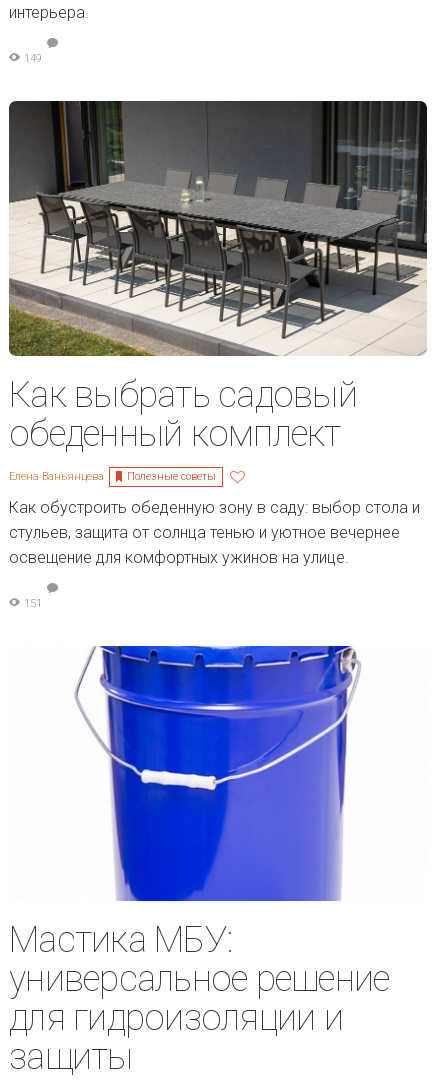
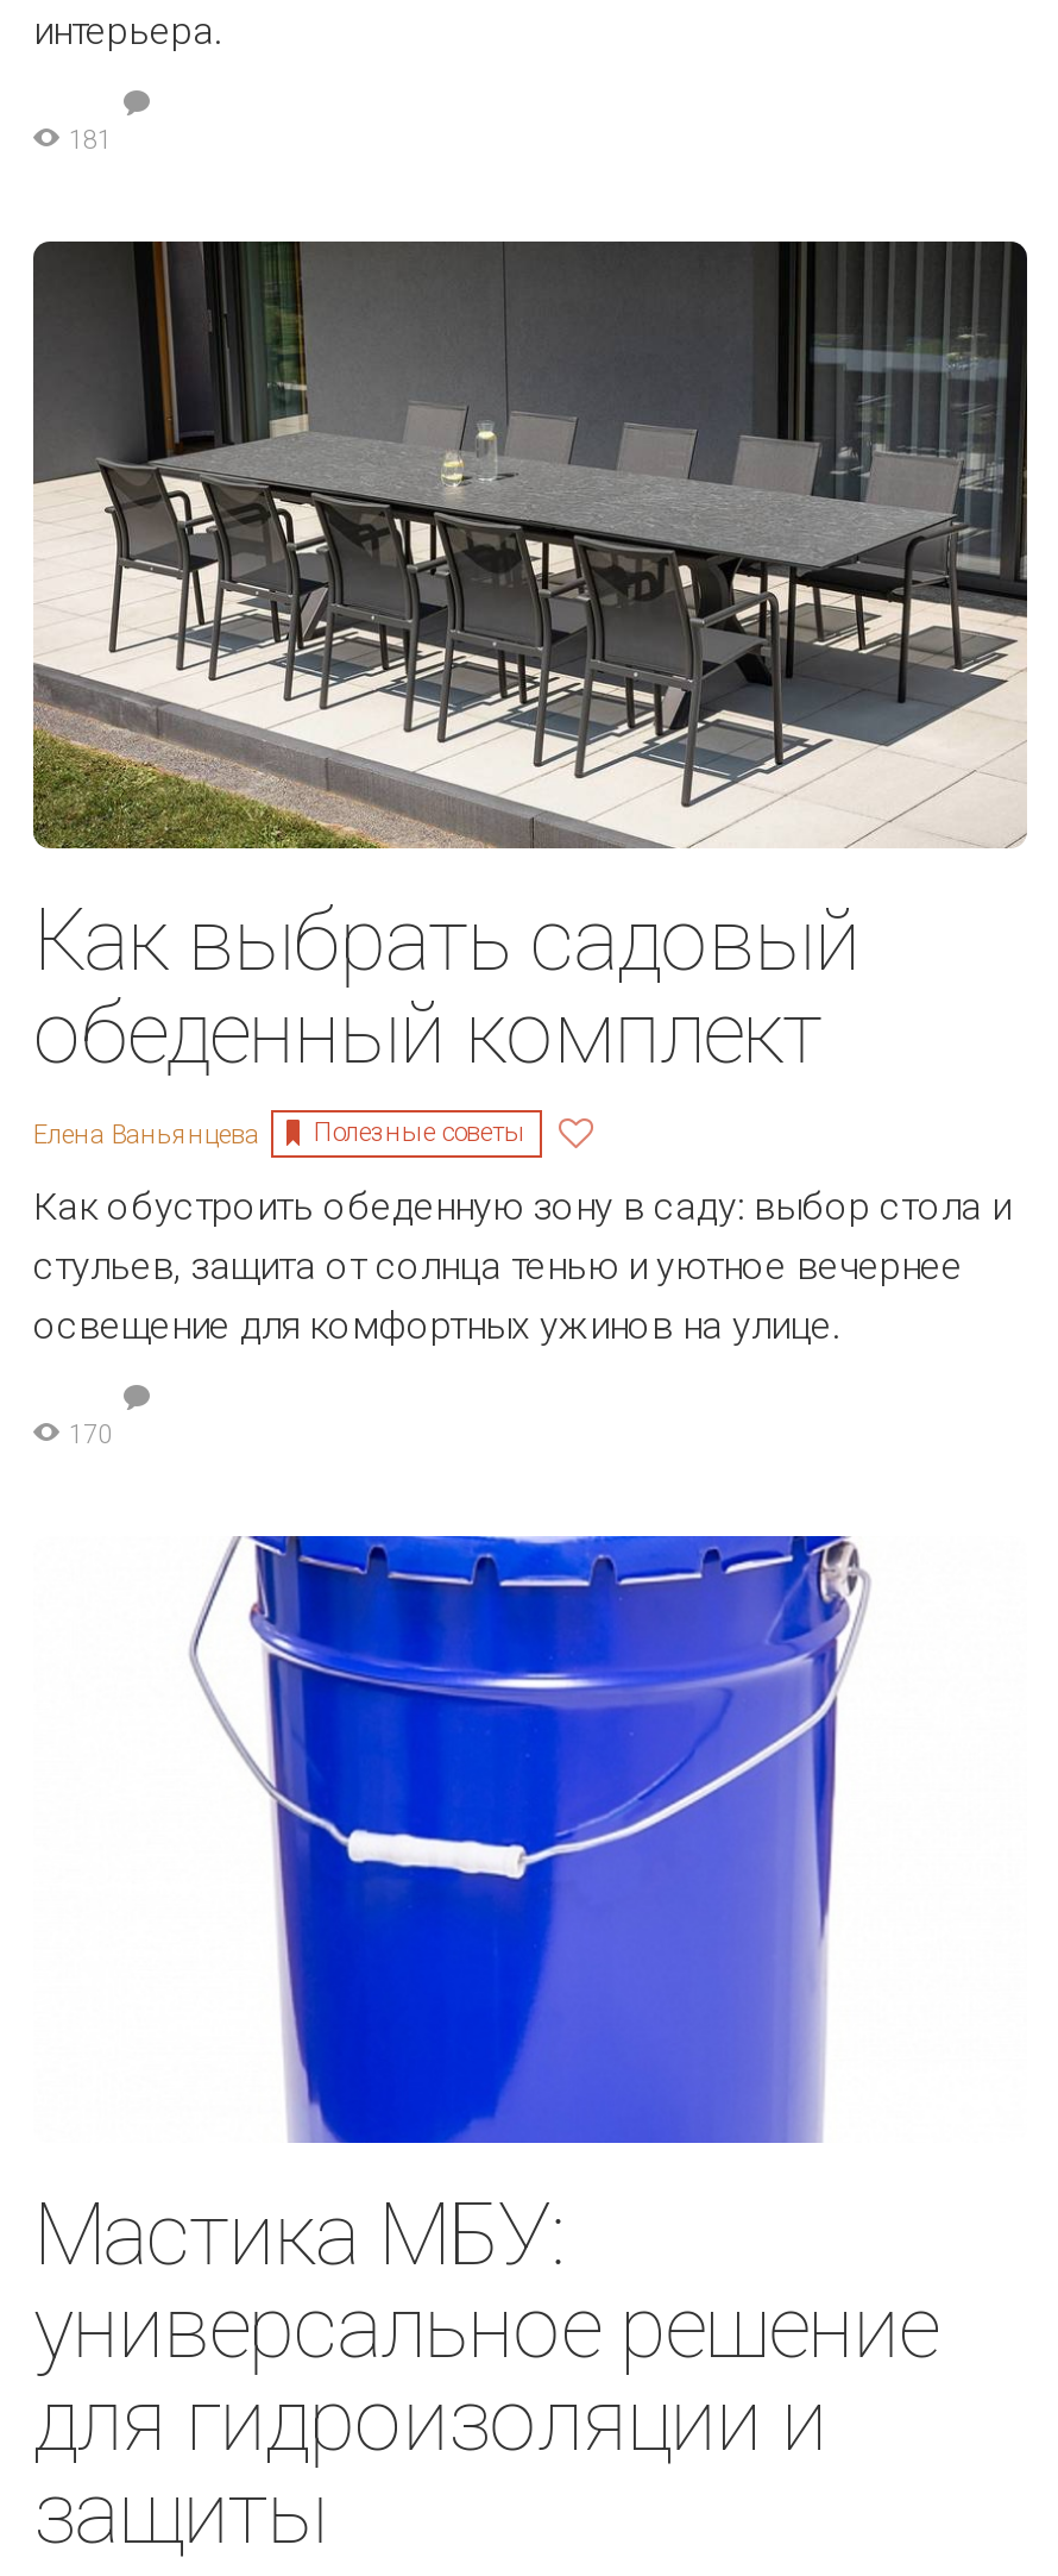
[24,52,42,65] 149 -> [69,125,112,156] 181
[24,597,42,610] 151 -> [69,1420,112,1451] 170

